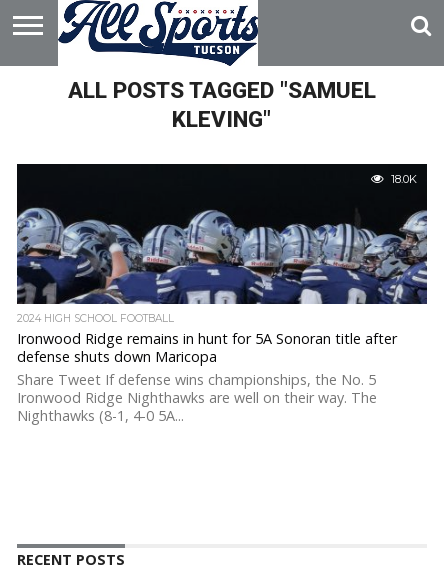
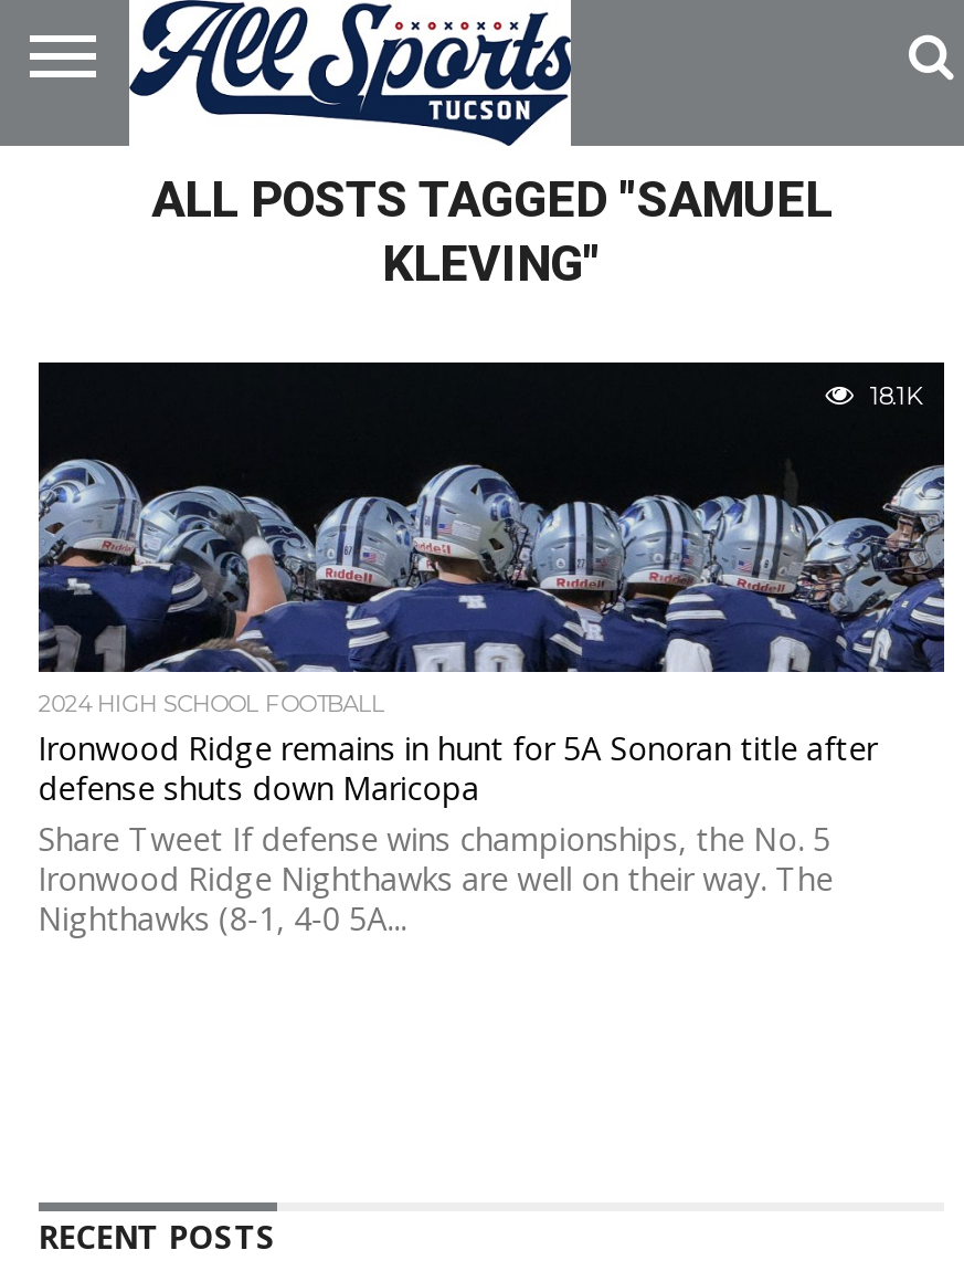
[391,172,417,186] 18.0K -> [870,380,923,411] 18.1K

